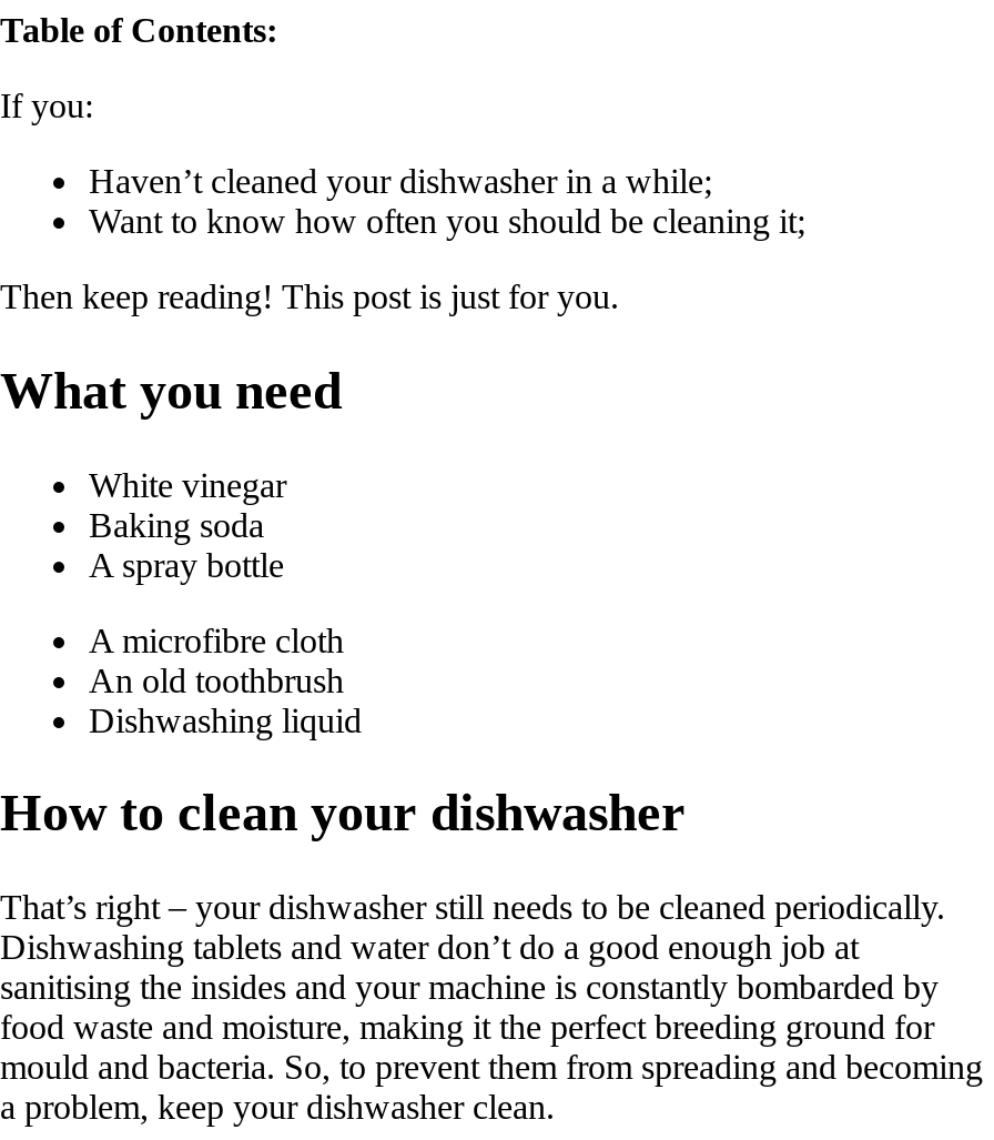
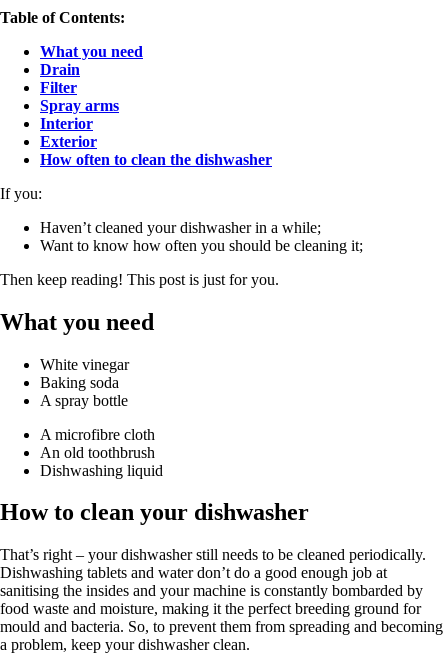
none -> [40,43,272,168] What you need | Drain | Filter | Spray arms | Interior | Exterior | How often to clean the dishwasher

